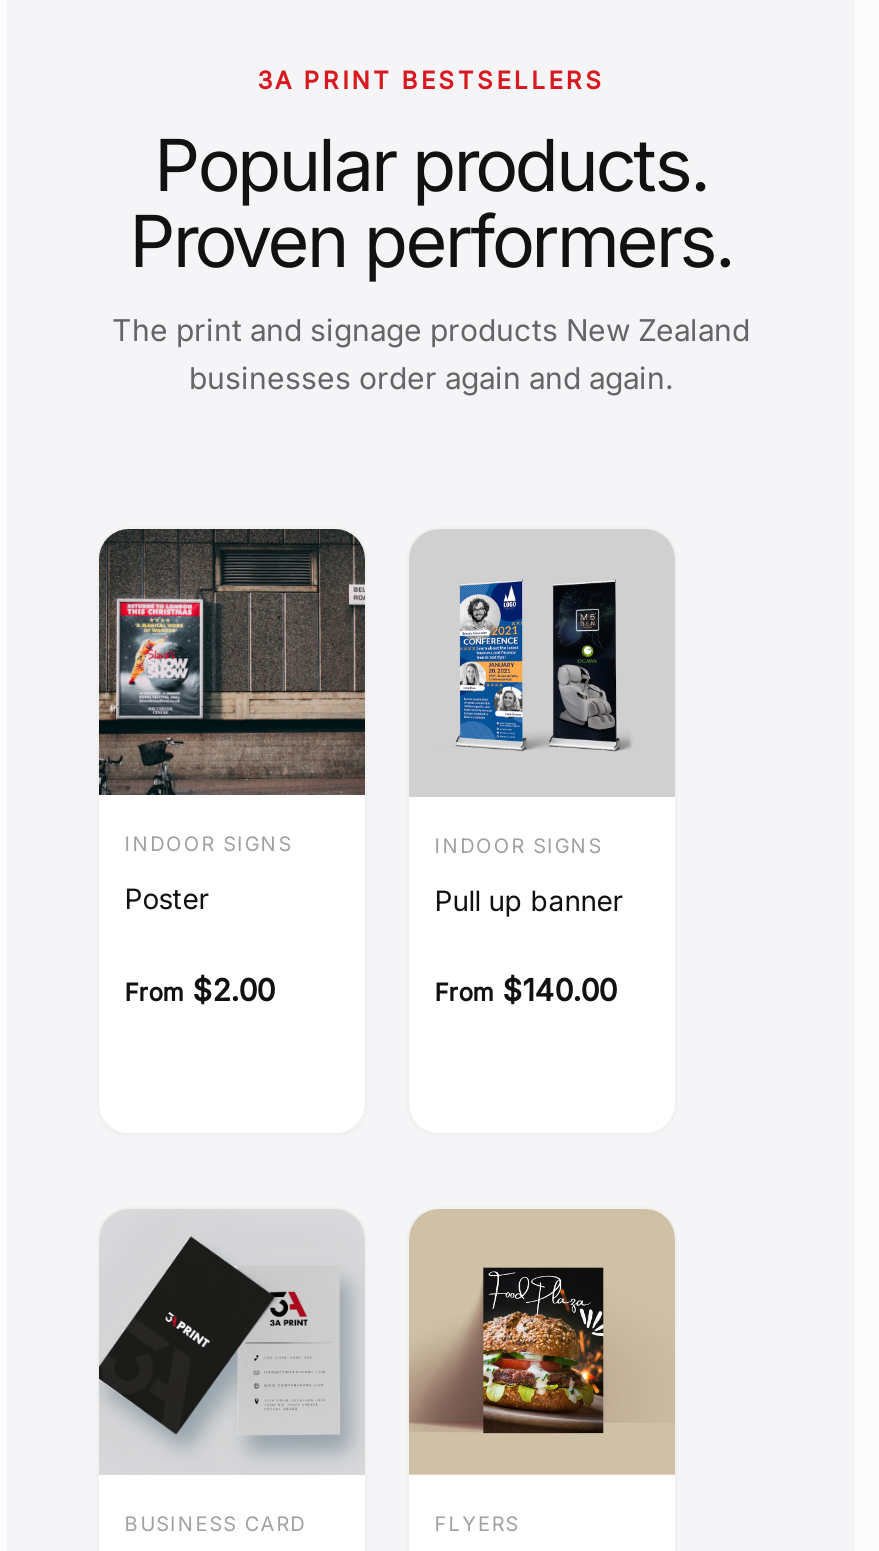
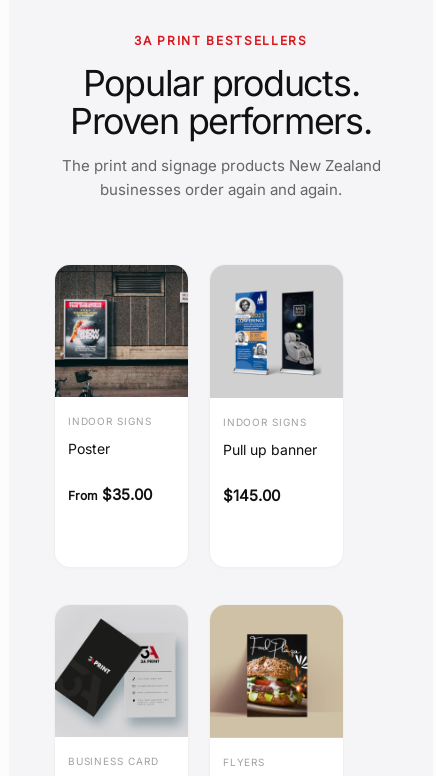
[125,970,275,1008] From $2.00 -> [68,485,152,504] From $35.00
[435,972,617,1010] From $140.00 -> [223,486,280,505] $145.00

